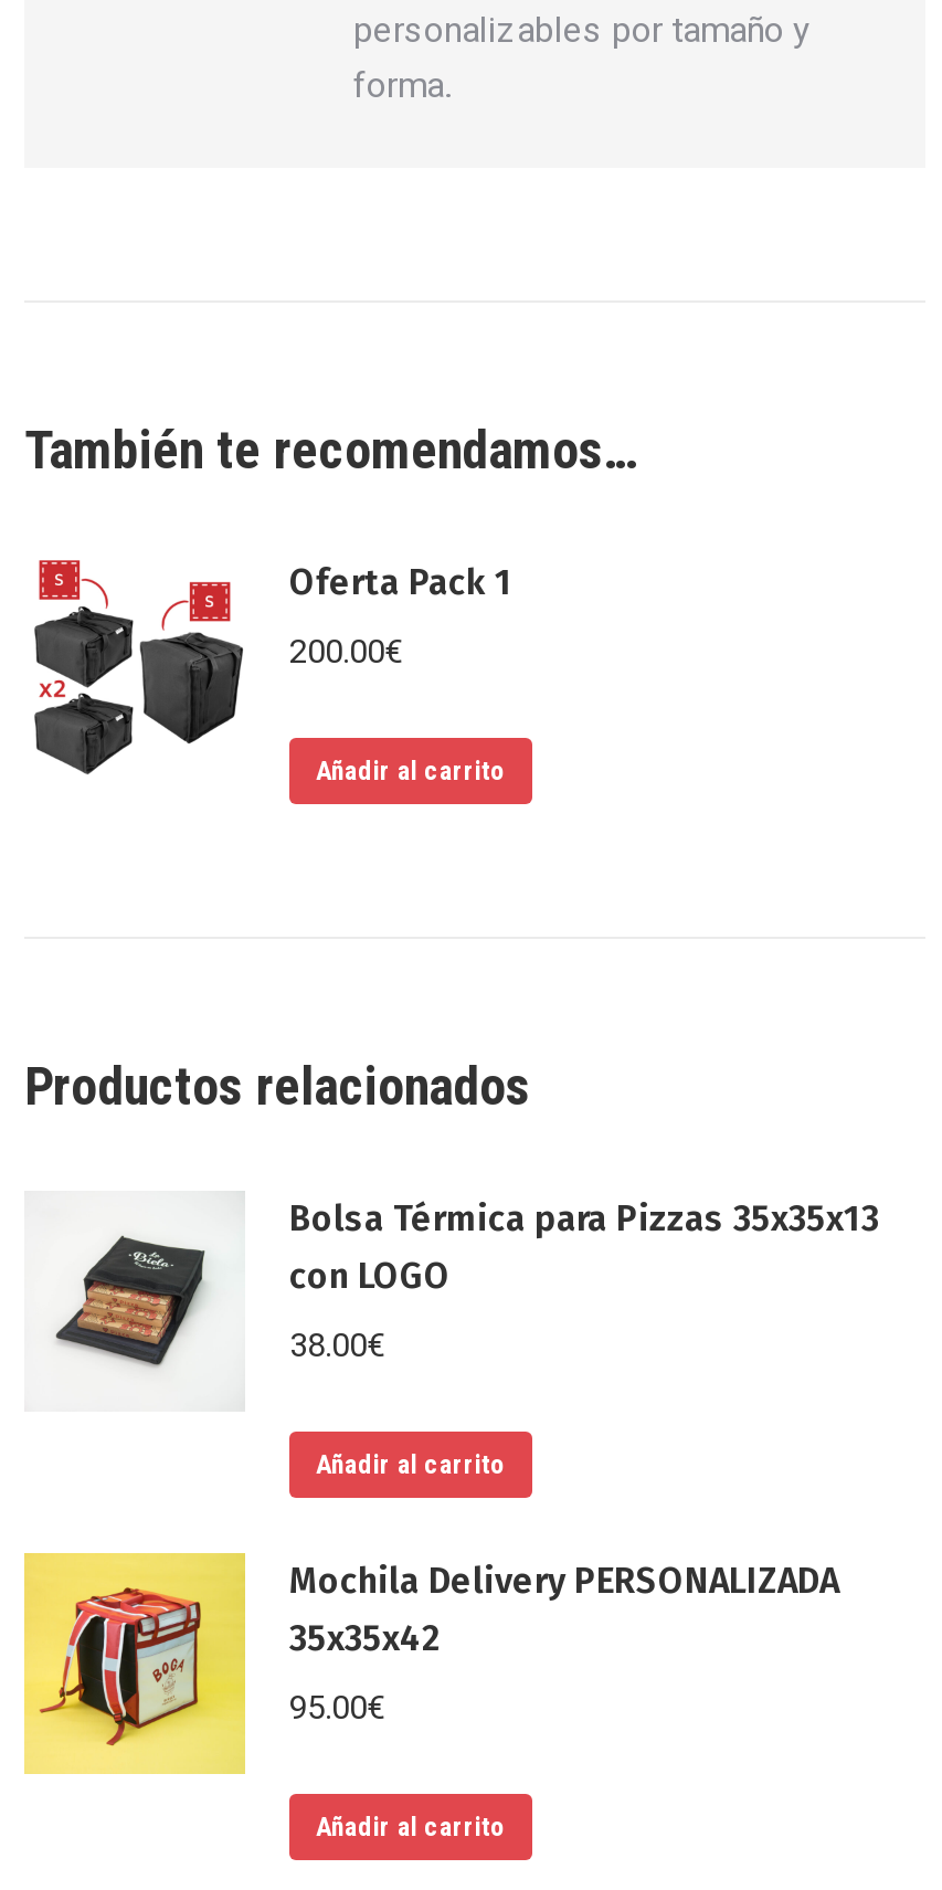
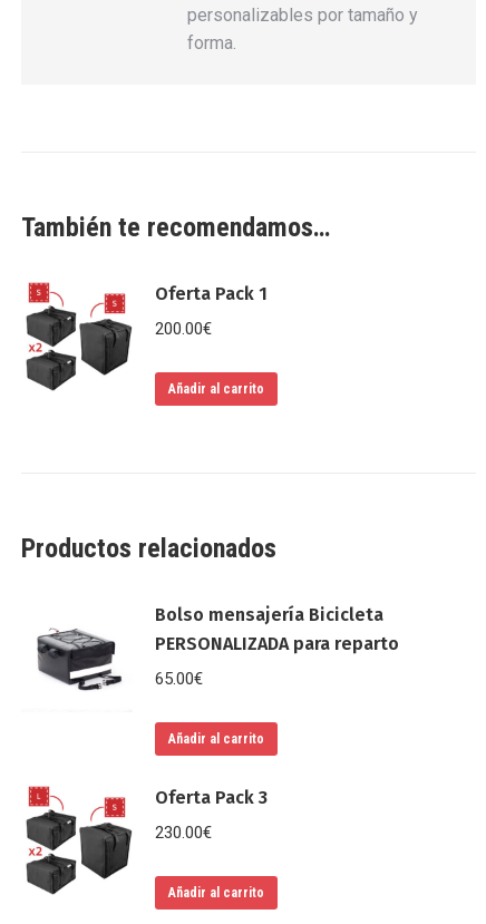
[53,1196,879,1365] [image] | Bolsa Térmica para Pizzas 35x35x13 | con LOGO -> [37,604,399,690] [image] | Bolso mensajería Bicicleta | PERSONALIZADA para reparto
[289,1324,384,1364] 38.00€ -> [155,668,203,688] 65.00€
[22,1551,839,1776] [image] | Mochila Delivery PERSONALIZADA | 35x35x42 -> [21,784,268,895] [image] | Oferta Pack 3
[289,1687,384,1727] 95.00€ -> [155,822,212,842] 230.00€

